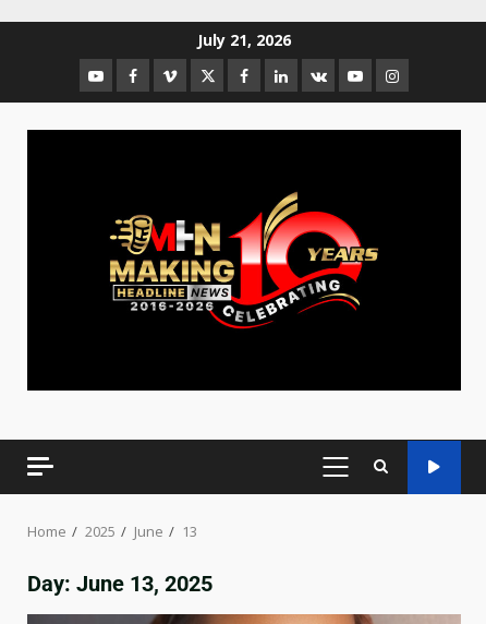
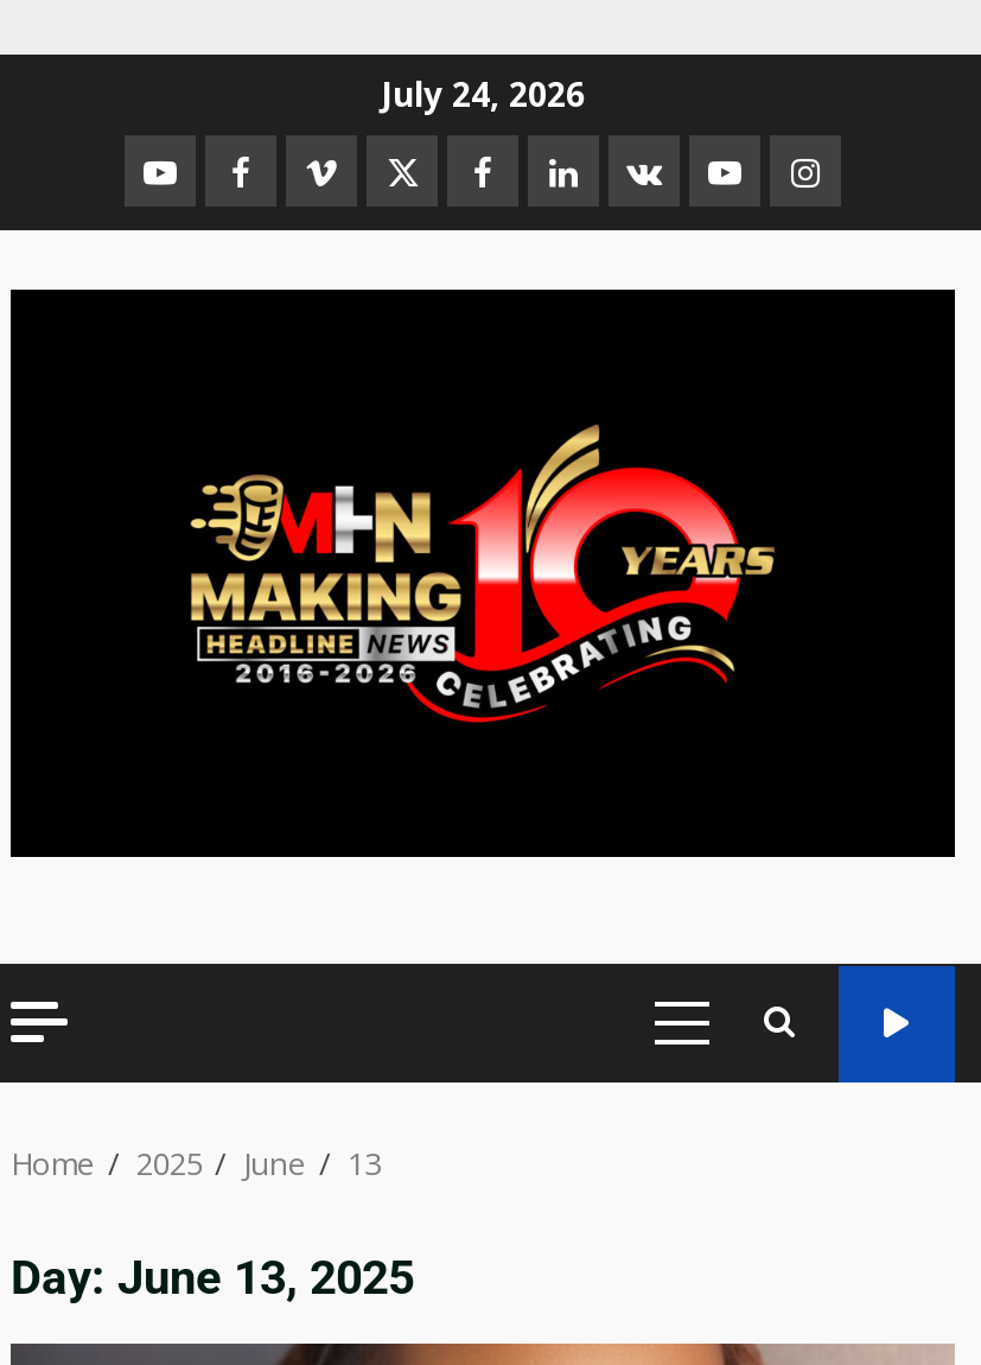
[197,29,291,50] July 21, 2026 -> [381,71,585,116] July 24, 2026

